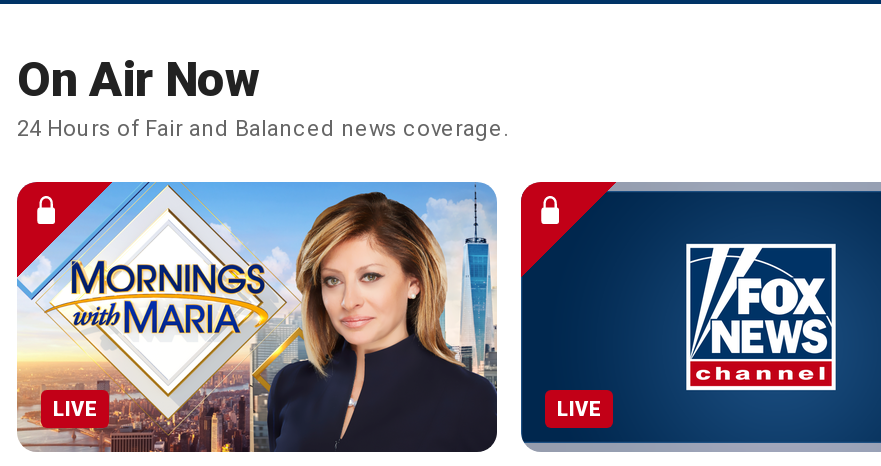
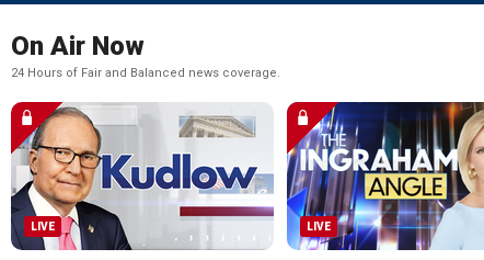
[15,180,499,454] [image] -> [10,102,274,251] [image]
[519,182,875,452] [image] -> [286,101,481,251] [image]

